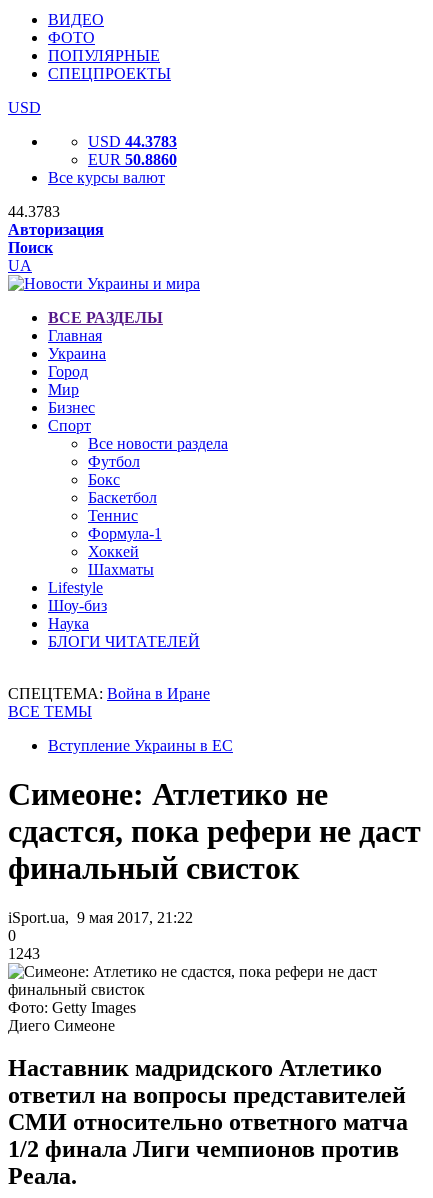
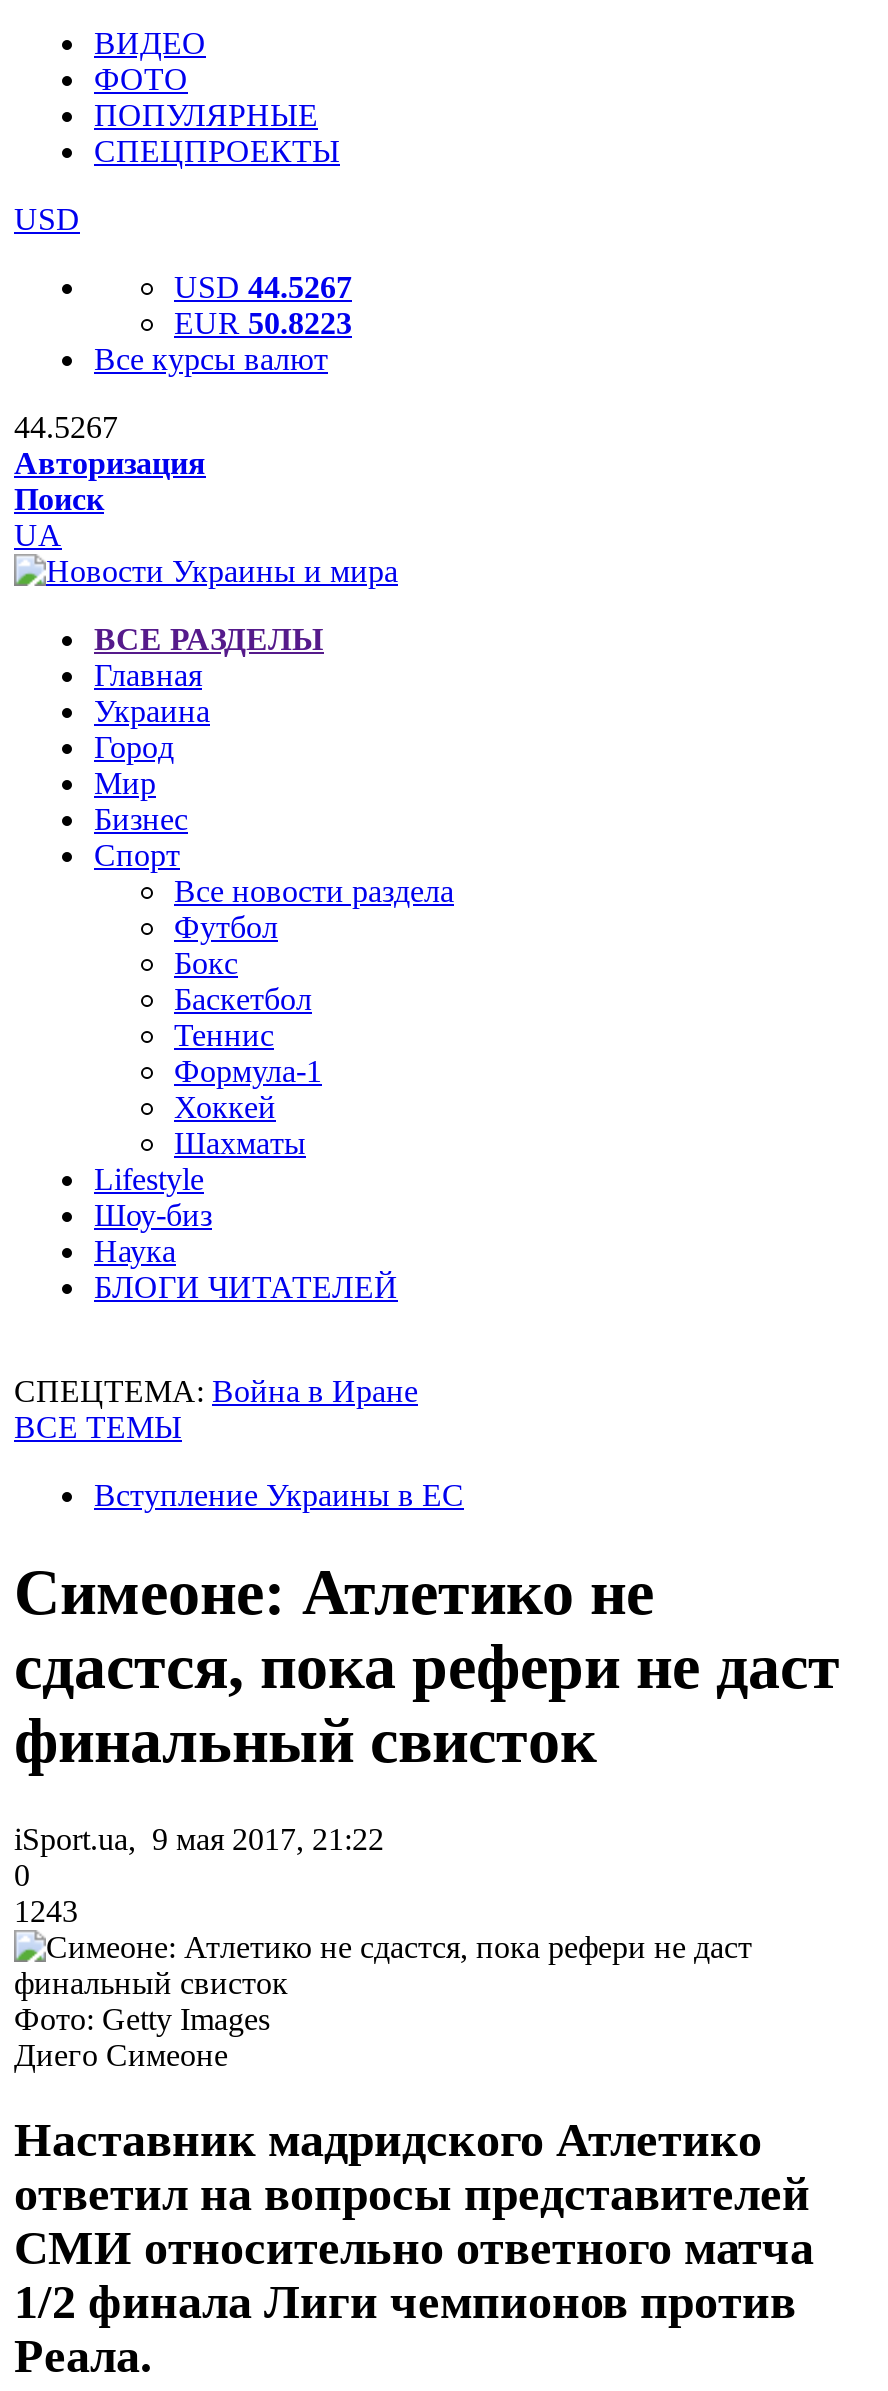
[88,133,177,150] USD 44.3783 -> [174,270,352,304] USD 44.5267
[88,151,177,168] EUR 50.8860 -> [174,306,352,340] EUR 50.8223
[8,203,60,220] 44.3783 -> [14,410,118,444] 44.5267

